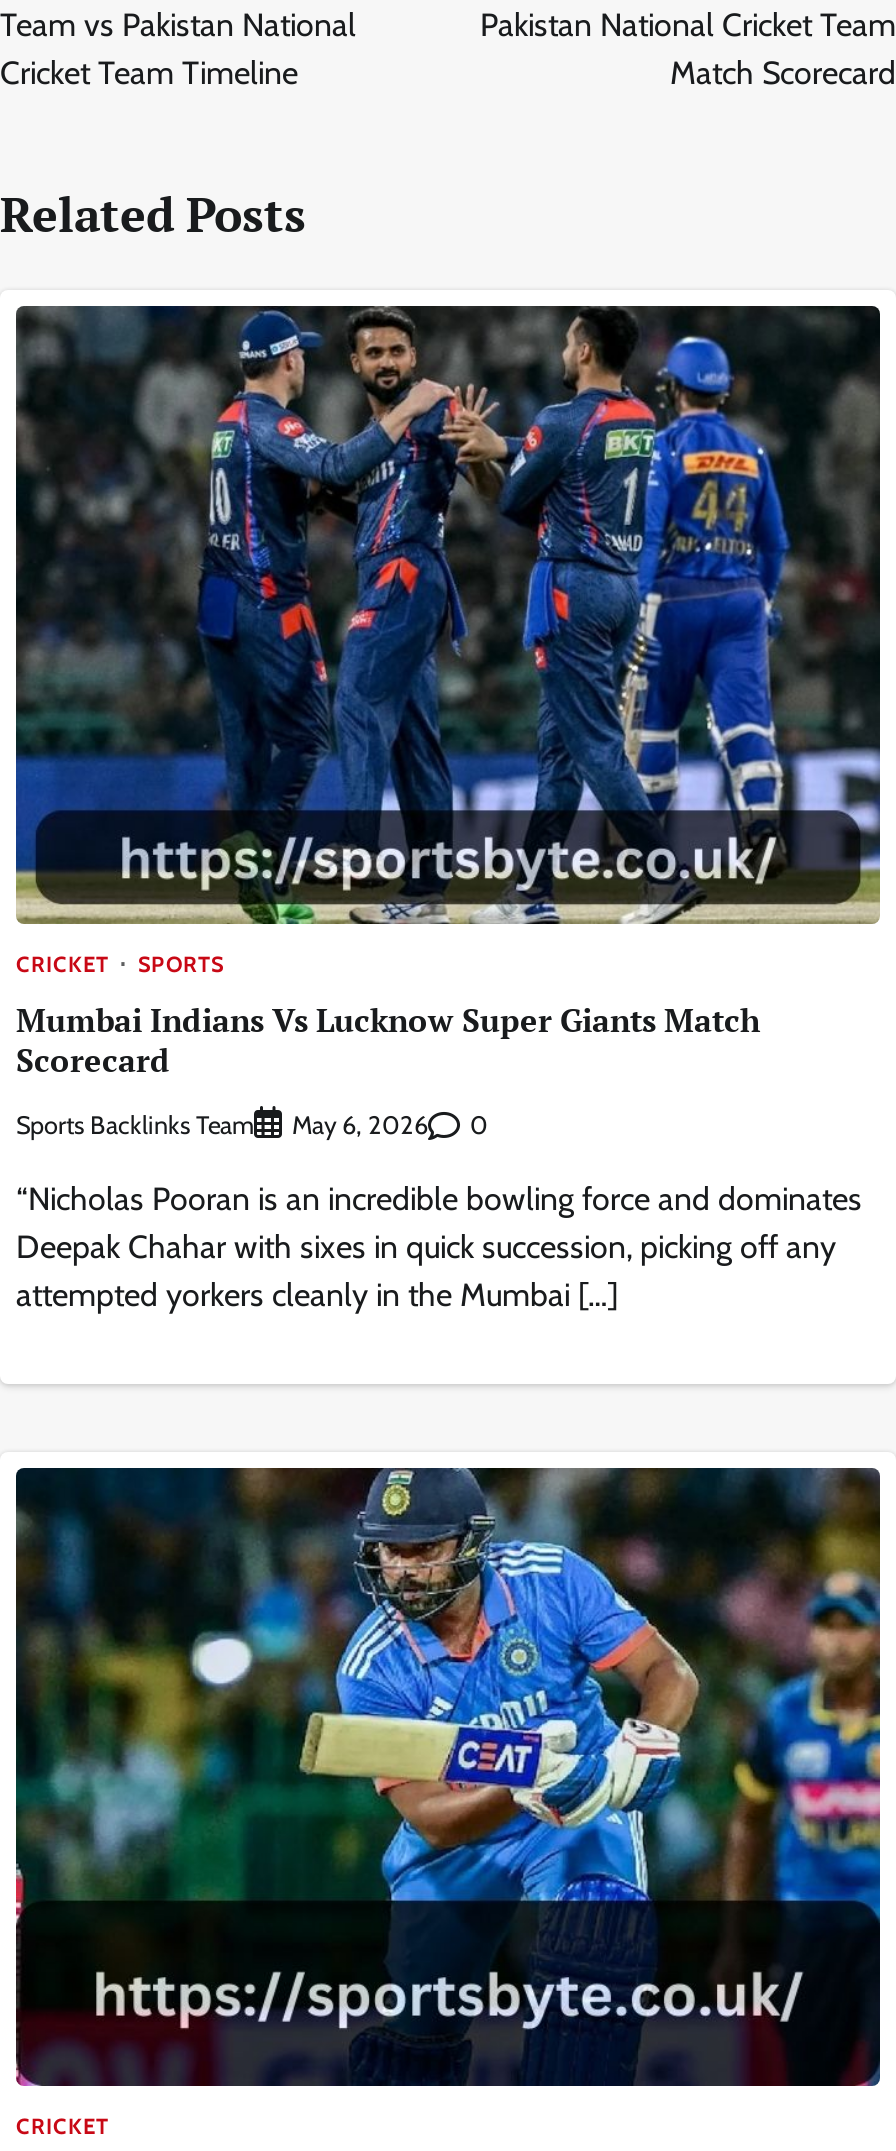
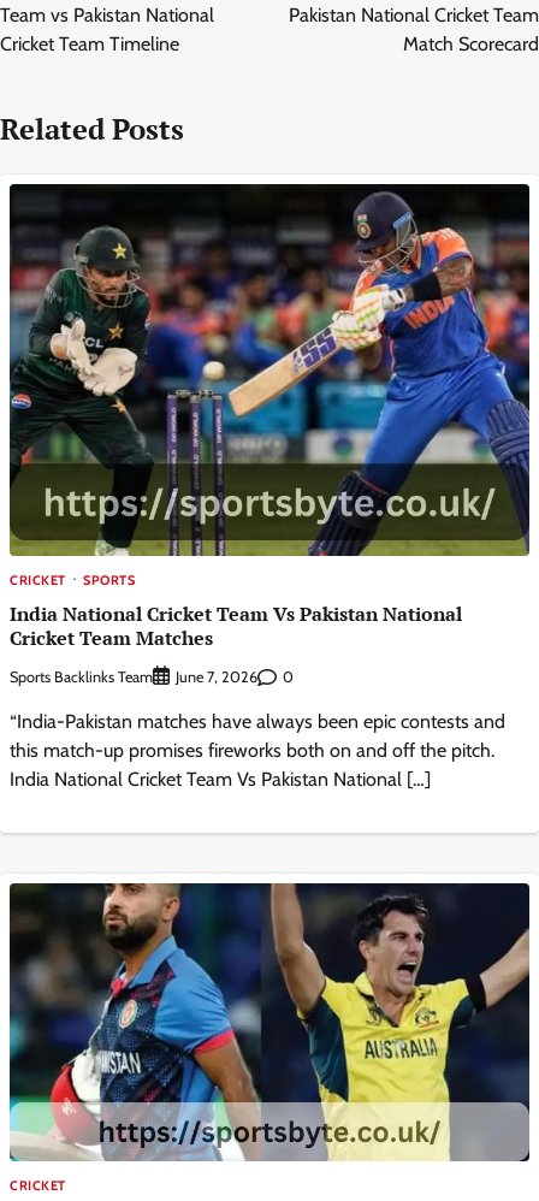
[14,306,882,1082] [image] | Mumbai Indians Vs Lucknow Super Giants Match | Scorecard -> [8,184,531,651] [image] | India National Cricket Team Vs Pakistan National | Cricket Team Matches
[292,1111,428,1141] May 6, 2026 -> [176,668,257,686] June 7, 2026
[16,1181,862,1315] “Nicholas Pooran is an incredible bowling force and dominates | Deepak Chahar with sixes in quick succession, picking off any | attempted yorkers cleanly in the Mumbai […] -> [10,710,505,791] “India-Pakistan matches have always been epic contests and | this match-up promises fireworks both on and off the pitch. | India National Cricket Team Vs Pakistan National […]
[14,1468,882,2088] [image] -> [8,882,531,1162] [image]

